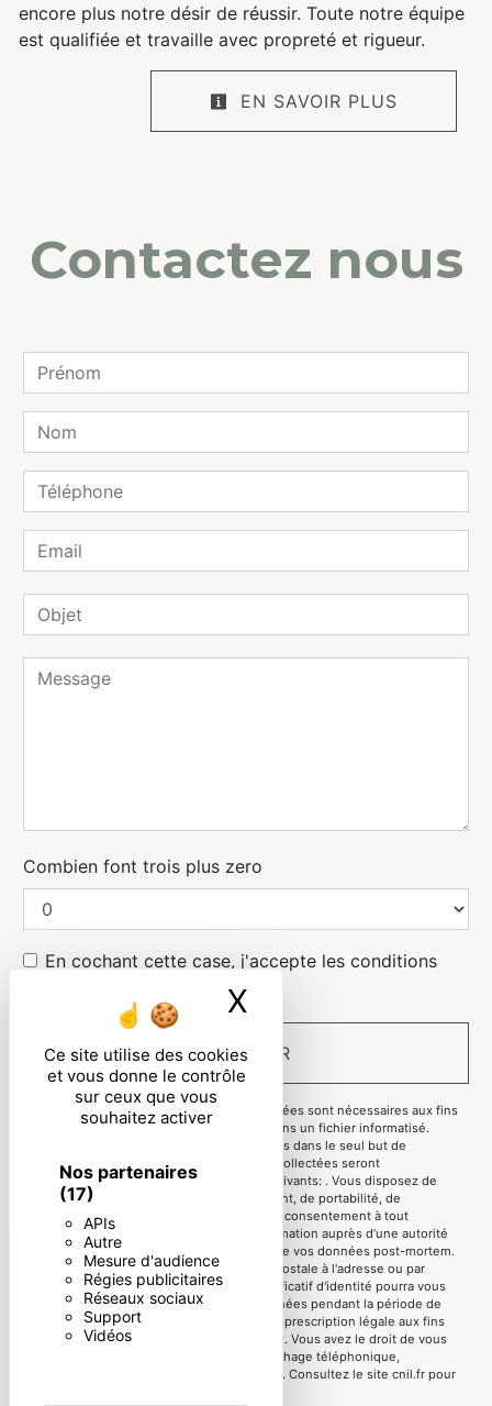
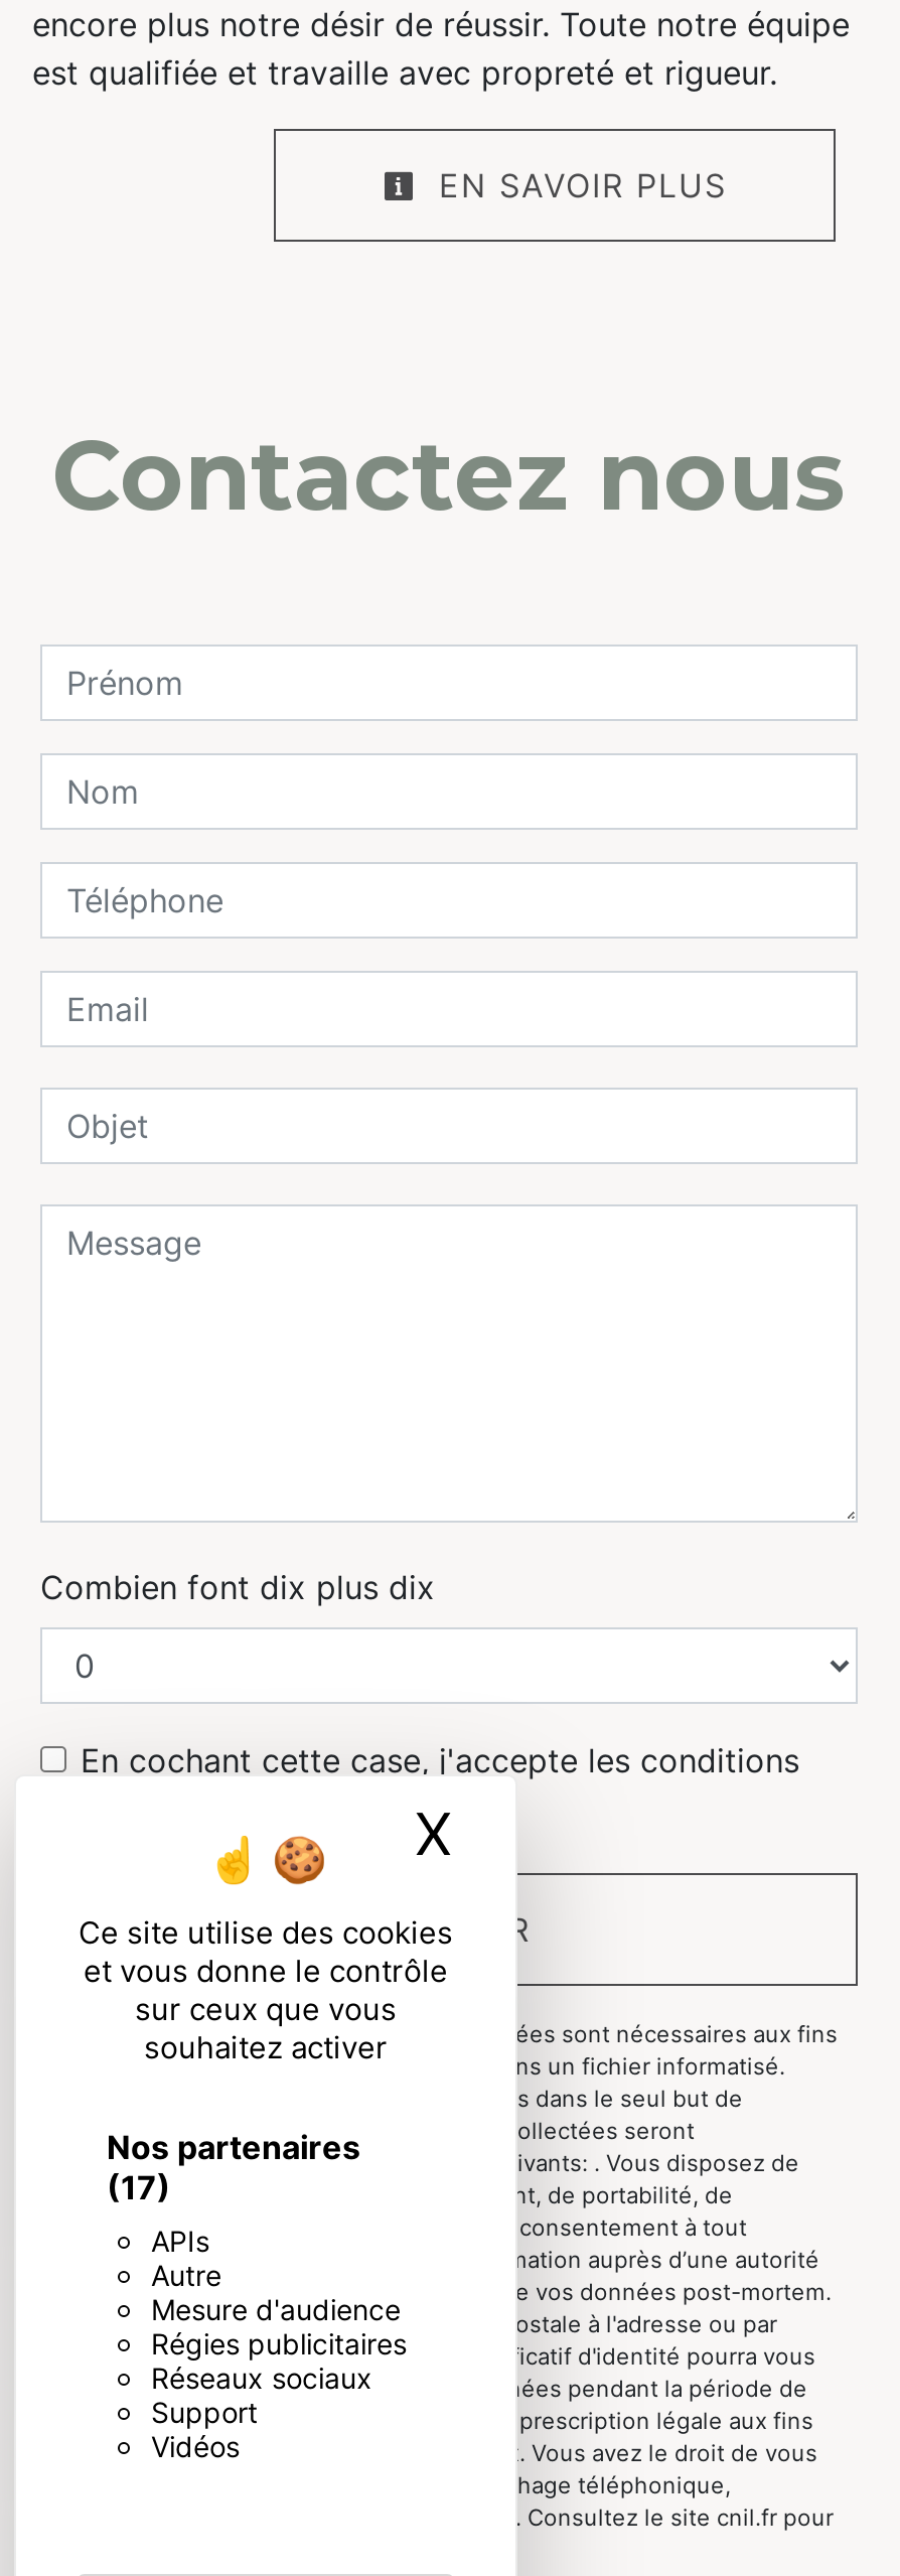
[23,855,262,877] Combien font trois plus zero -> [40,1567,435,1607] Combien font dix plus dix

